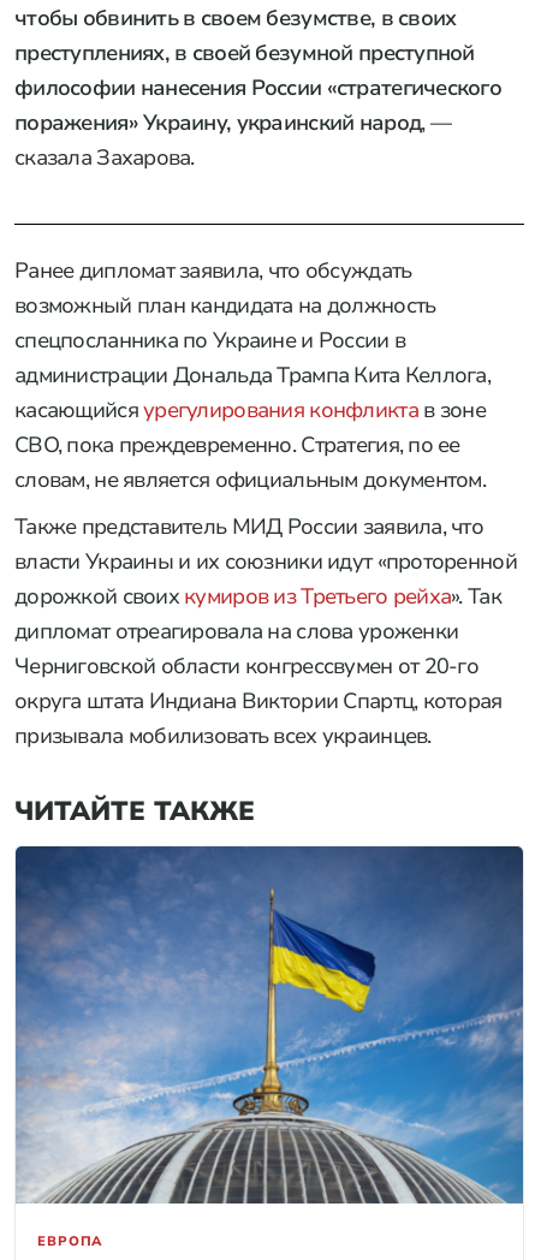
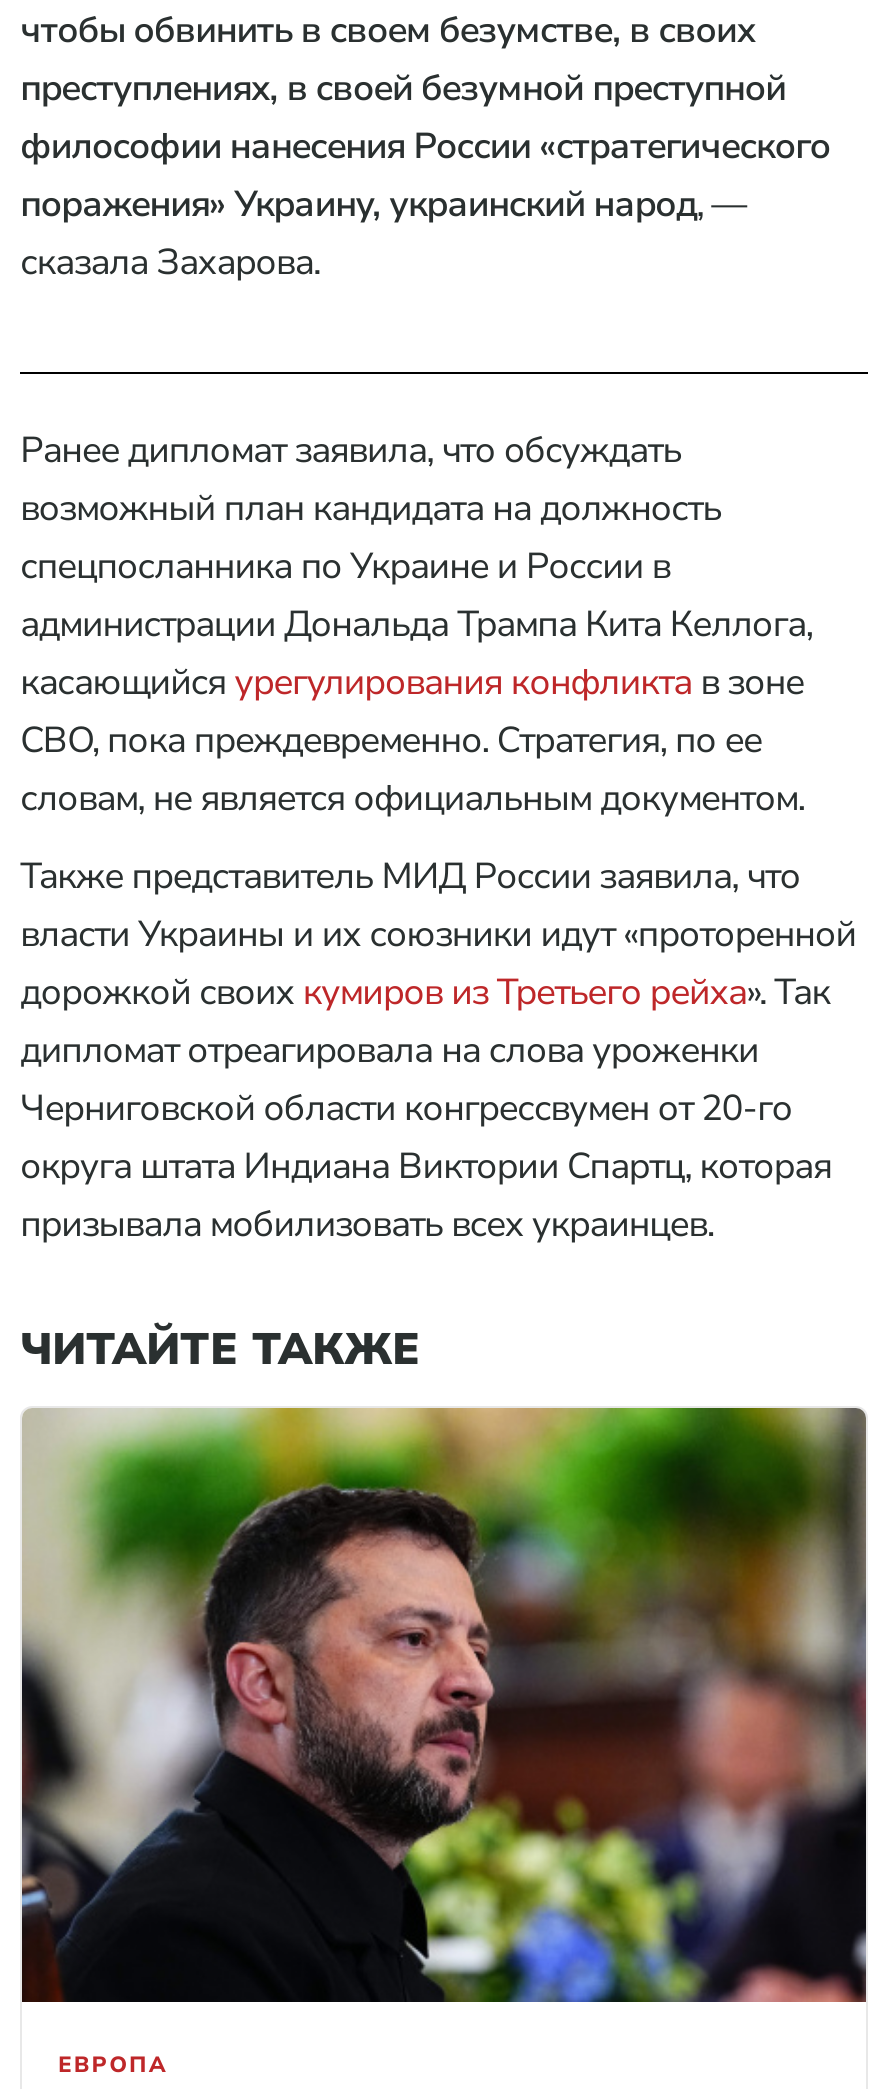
[14,845,524,1205] [image] -> [20,1406,868,2004] [image]

